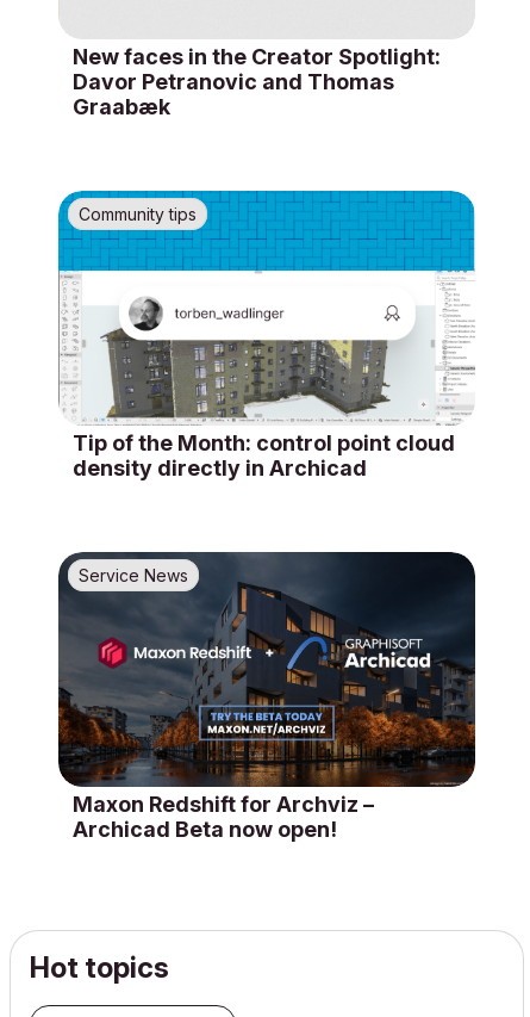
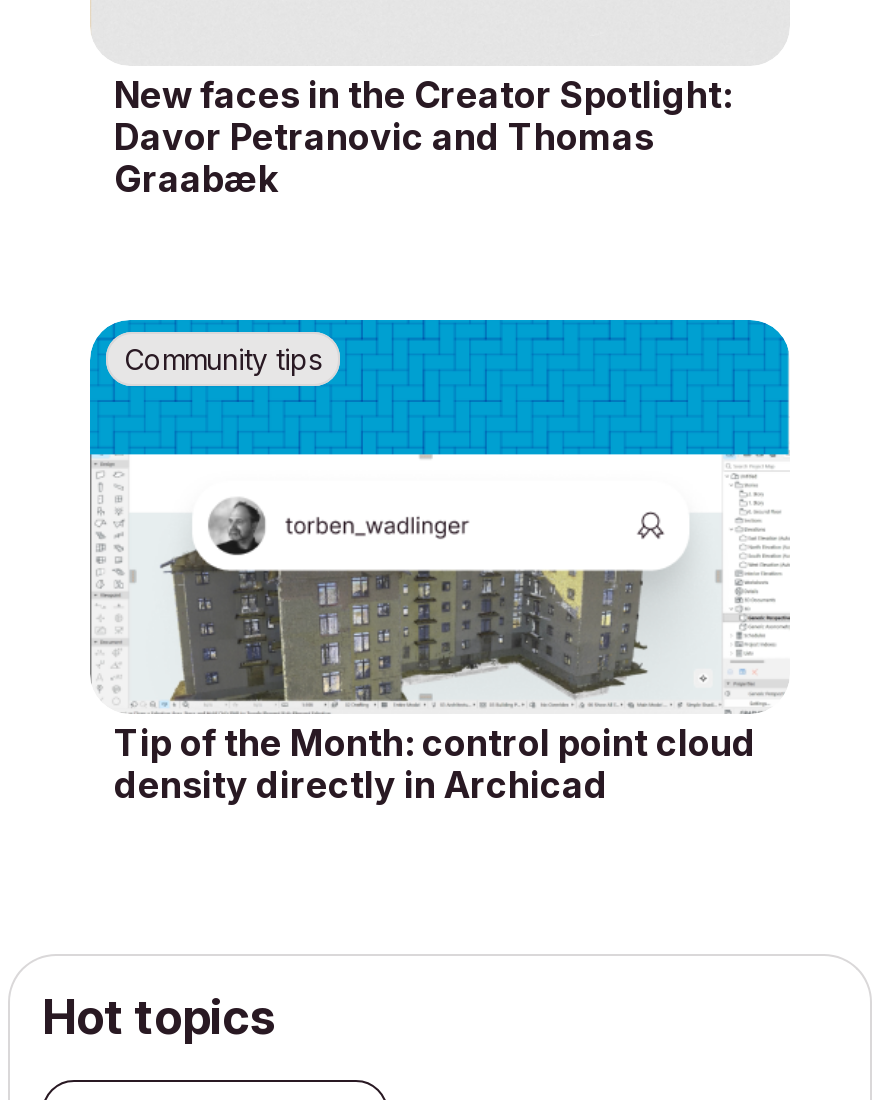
[57,551,476,788] [image] | Service News -> none
[73,791,374,841] Maxon Redshift for Archviz – | Archicad Beta now open! -> none

